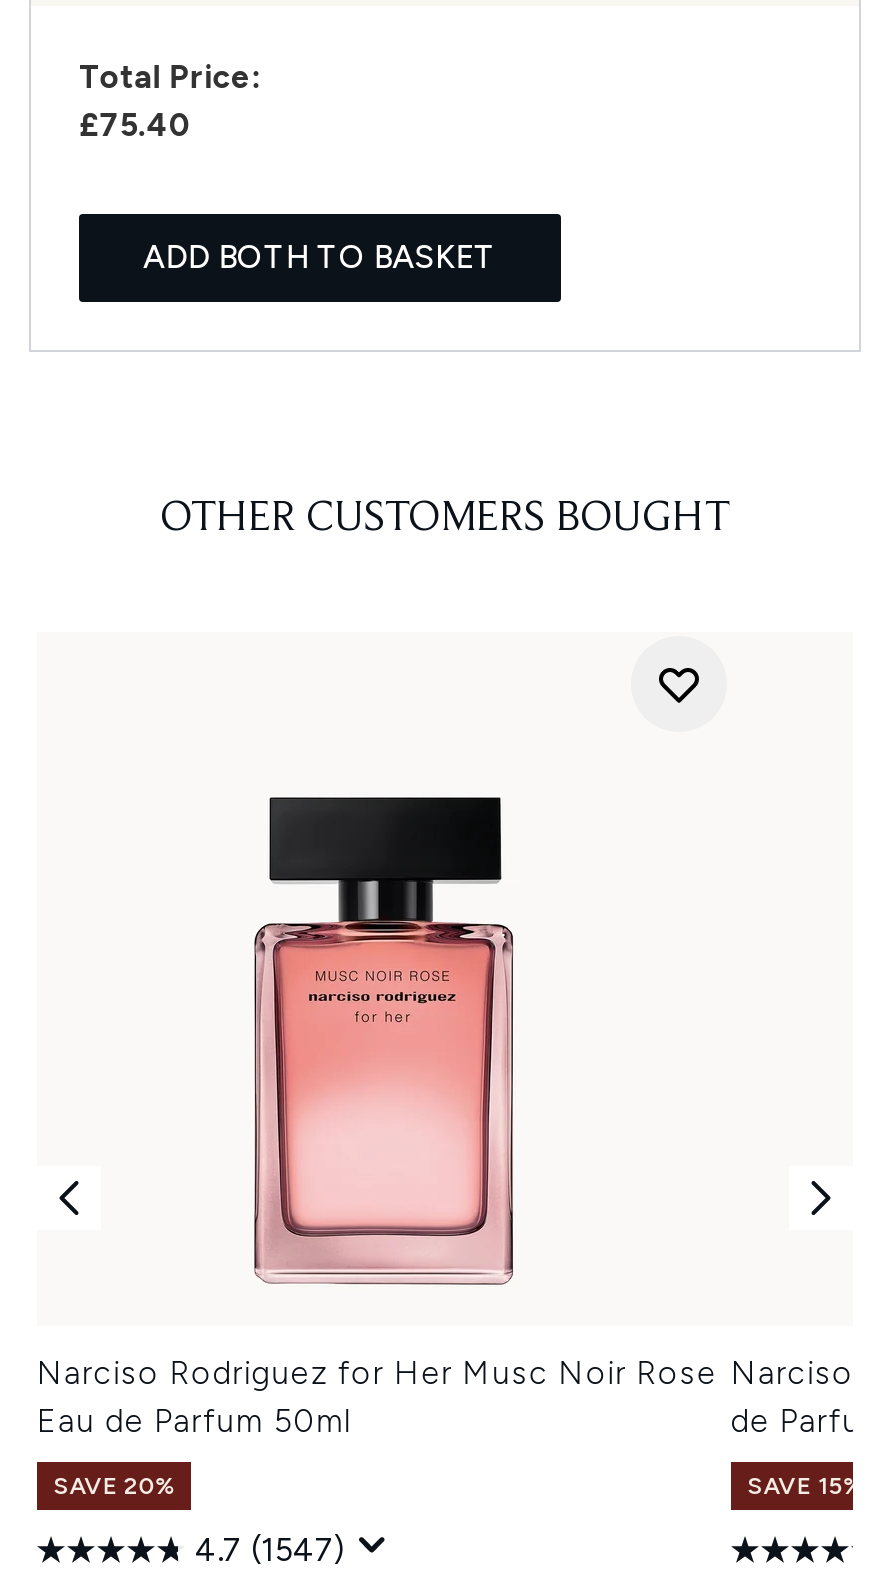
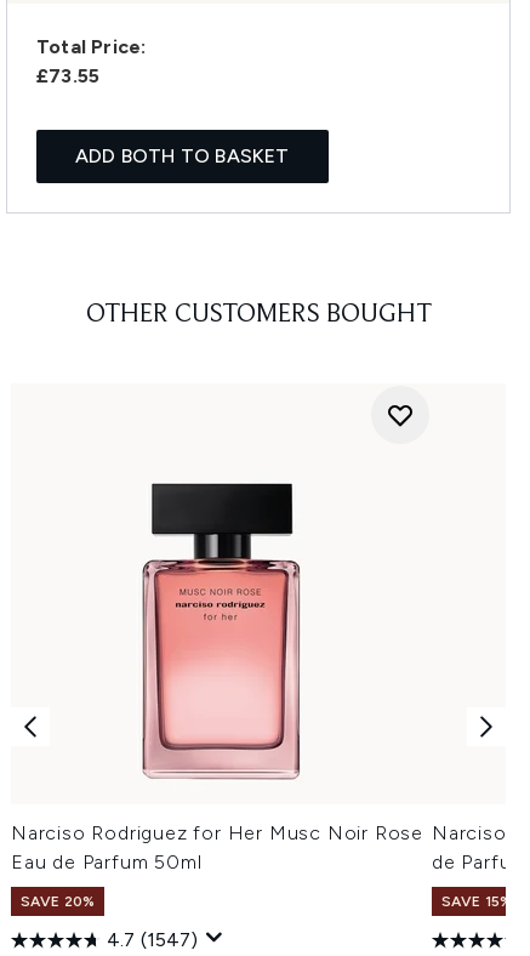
[79,106,191,144] £75.40 -> [36,64,100,87] £73.55

